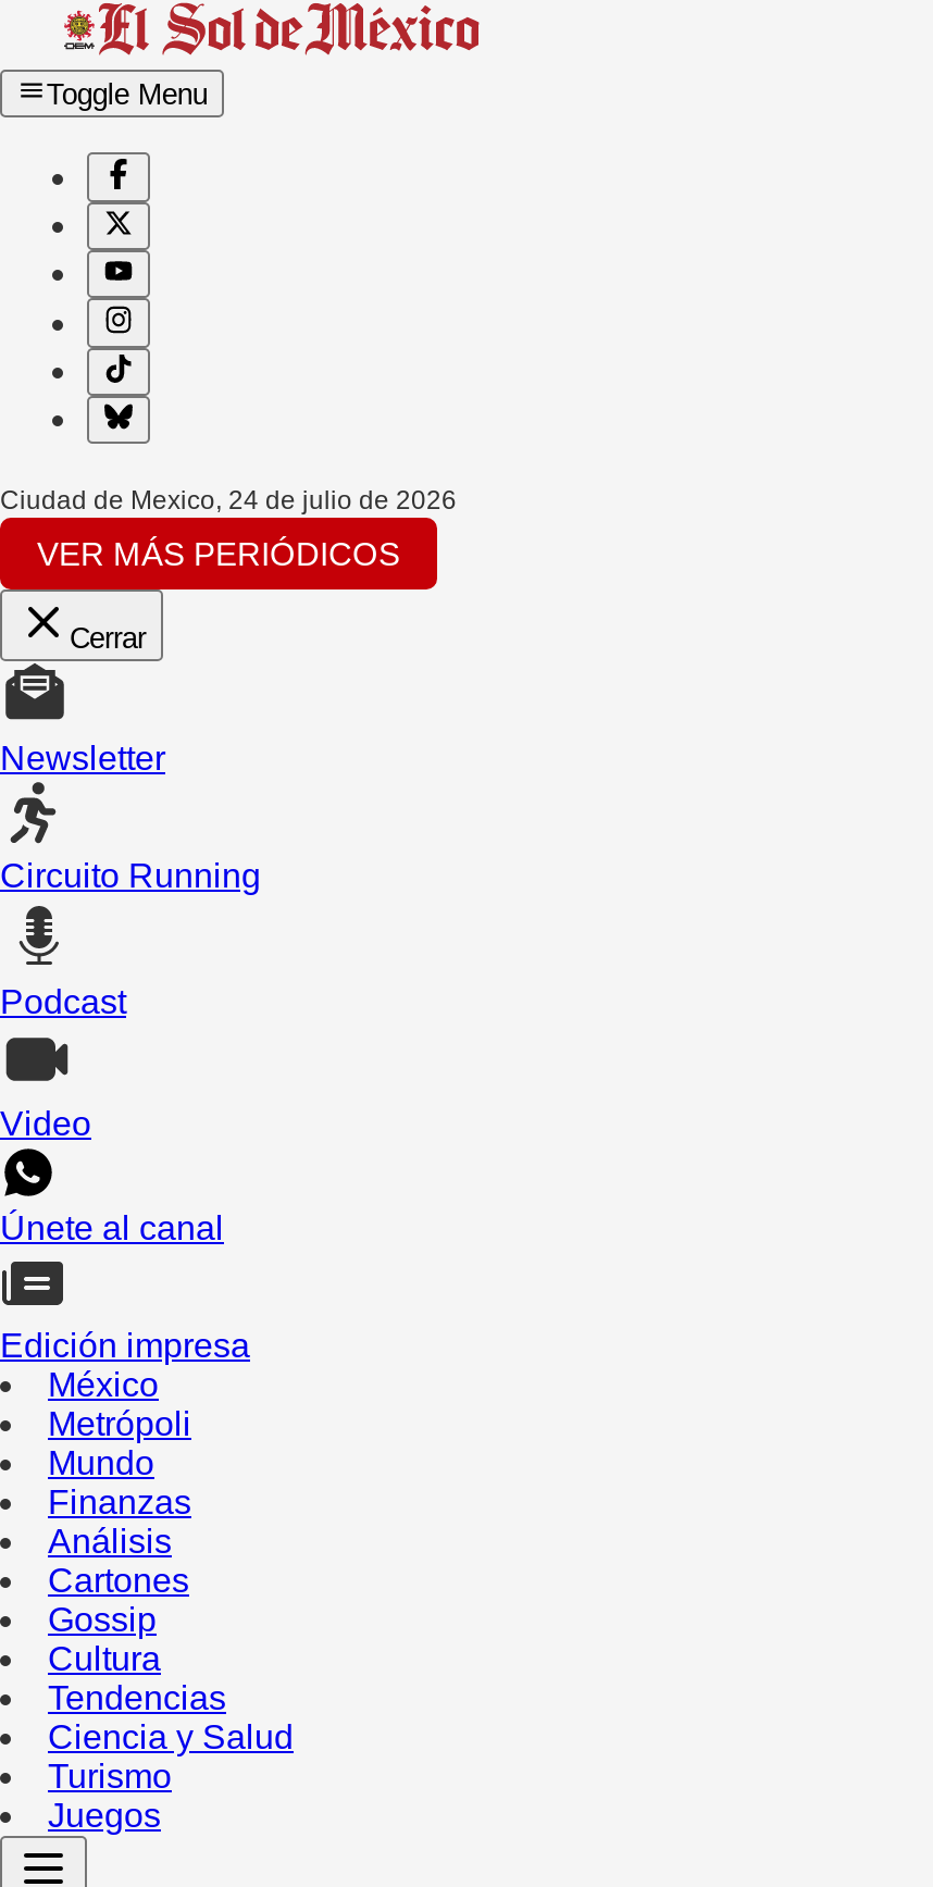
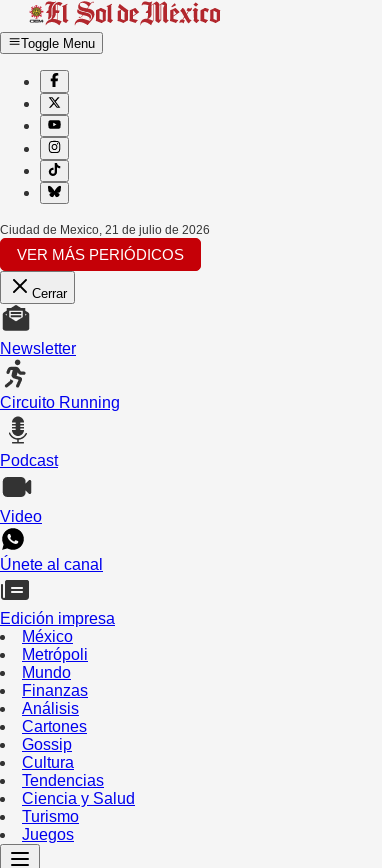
[0,486,457,516] Ciudad de Mexico, 24 de julio de 2026 -> [0,223,210,237] Ciudad de Mexico, 21 de julio de 2026

